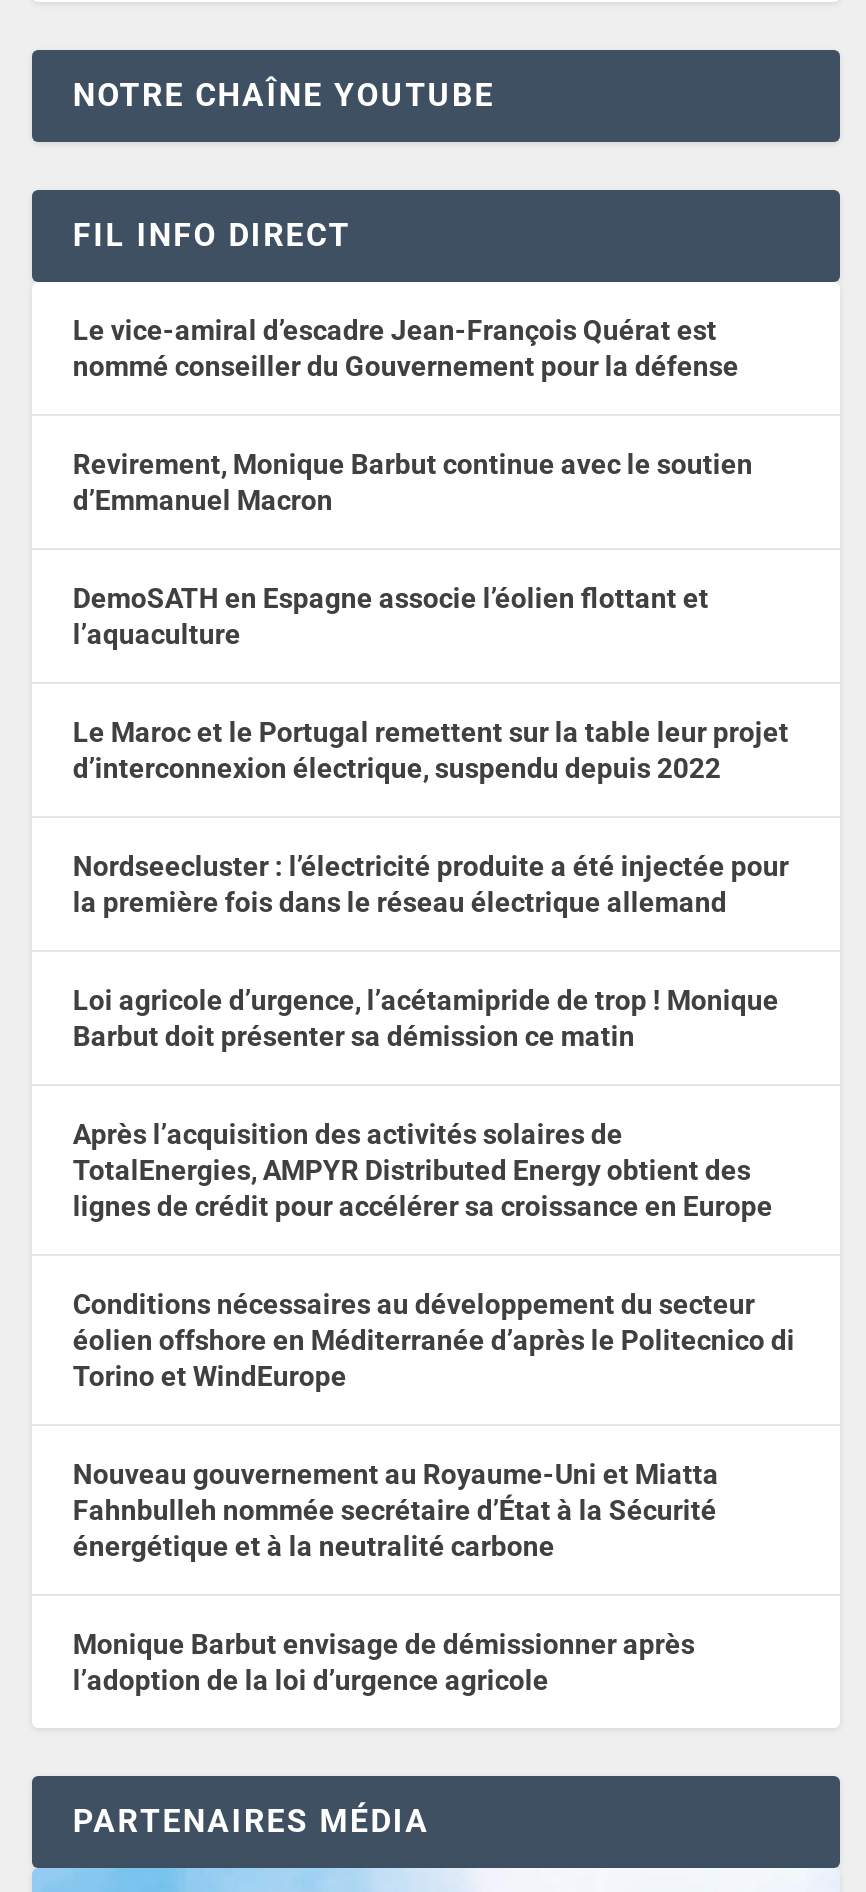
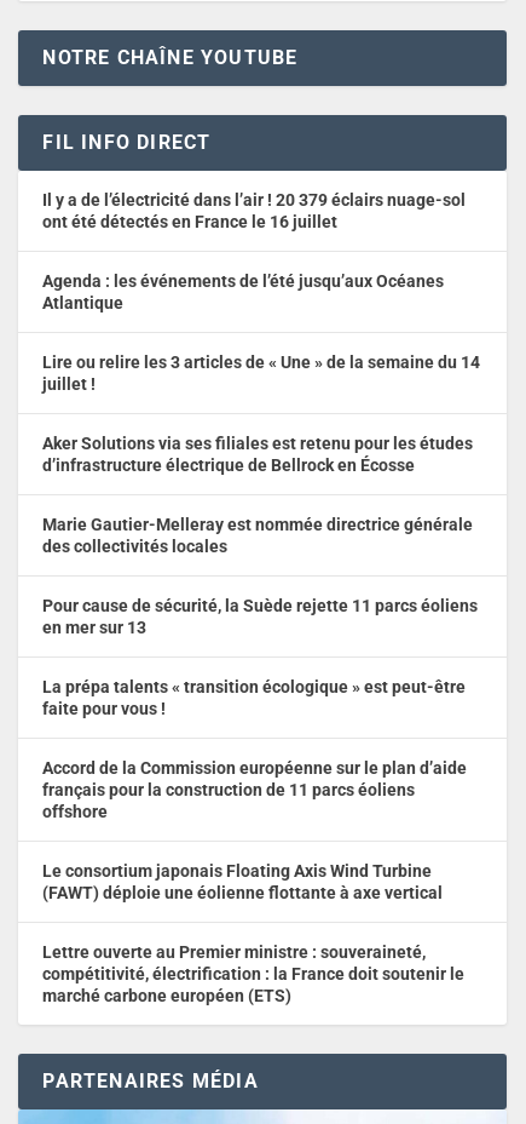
[73,314,739,382] Le vice-amiral d’escadre Jean-François Quérat est | nommé conseiller du Gouvernement pour la défense -> [43,190,466,231] Il y a de l’électricité dans l’air ! 20 379 éclairs nuage-sol | ont été détectés en France le 16 juillet
[73,448,753,516] Revirement, Monique Barbut continue avec le soutien | d’Emmanuel Macron -> [43,271,444,312] Agenda : les événements de l’été jusqu’aux Océanes | Atlantique
[73,582,709,650] DemoSATH en Espagne associe l’éolien flottant et | l’aquaculture -> [43,352,481,394] Lire ou relire les 3 articles de « Une » de la semaine du 14 | juillet !
[73,716,789,784] Le Maroc et le Portugal remettent sur la table leur projet | d’interconnexion électrique, suspendu depuis 2022 -> [43,433,473,475] Aker Solutions via ses filiales est retenu pour les études | d’infrastructure électrique de Bellrock en Écosse
[73,850,789,918] Nordseecluster : l’électricité produite a été injectée pour | la première fois dans le réseau électrique allemand -> [43,515,473,556] Marie Gautier-Melleray est nommée directrice générale | des collectivités locales
[73,984,779,1052] Loi agricole d’urgence, l’acétamipride de trop ! Monique | Barbut doit présenter sa démission ce matin -> [43,596,478,637] Pour cause de sécurité, la Suède rejette 11 parcs éoliens | en mer sur 13
[73,1118,773,1222] Après l’acquisition des activités solaires de | TotalEnergies, AMPYR Distributed Energy obtient des | lignes de crédit pour accélérer sa croissance en Europe -> [43,677,466,718] La prépa talents « transition écologique » est peut-être | faite pour vous !
[73,1288,795,1392] Conditions nécessaires au développement du secteur | éolien offshore en Méditerranée d’après le Politecnico di | Torino et WindEurope -> [43,758,467,821] Accord de la Commission européenne sur le plan d’aide | français pour la construction de 11 parcs éoliens | offshore
[73,1458,719,1562] Nouveau gouvernement au Royaume-Uni et Miatta | Fahnbulleh nommée secrétaire d’État à la Sécurité | énergétique et à la neutralité carbone -> [43,861,443,902] Le consortium japonais Floating Axis Wind Turbine | (FAWT) déploie une éolienne flottante à axe vertical
[73,1628,695,1696] Monique Barbut envisage de démissionner après | l’adoption de la loi d’urgence agricole -> [43,942,465,1005] Lettre ouverte au Premier ministre : souveraineté, | compétitivité, électrification : la France doit soutenir le | marché carbone européen (ETS)

